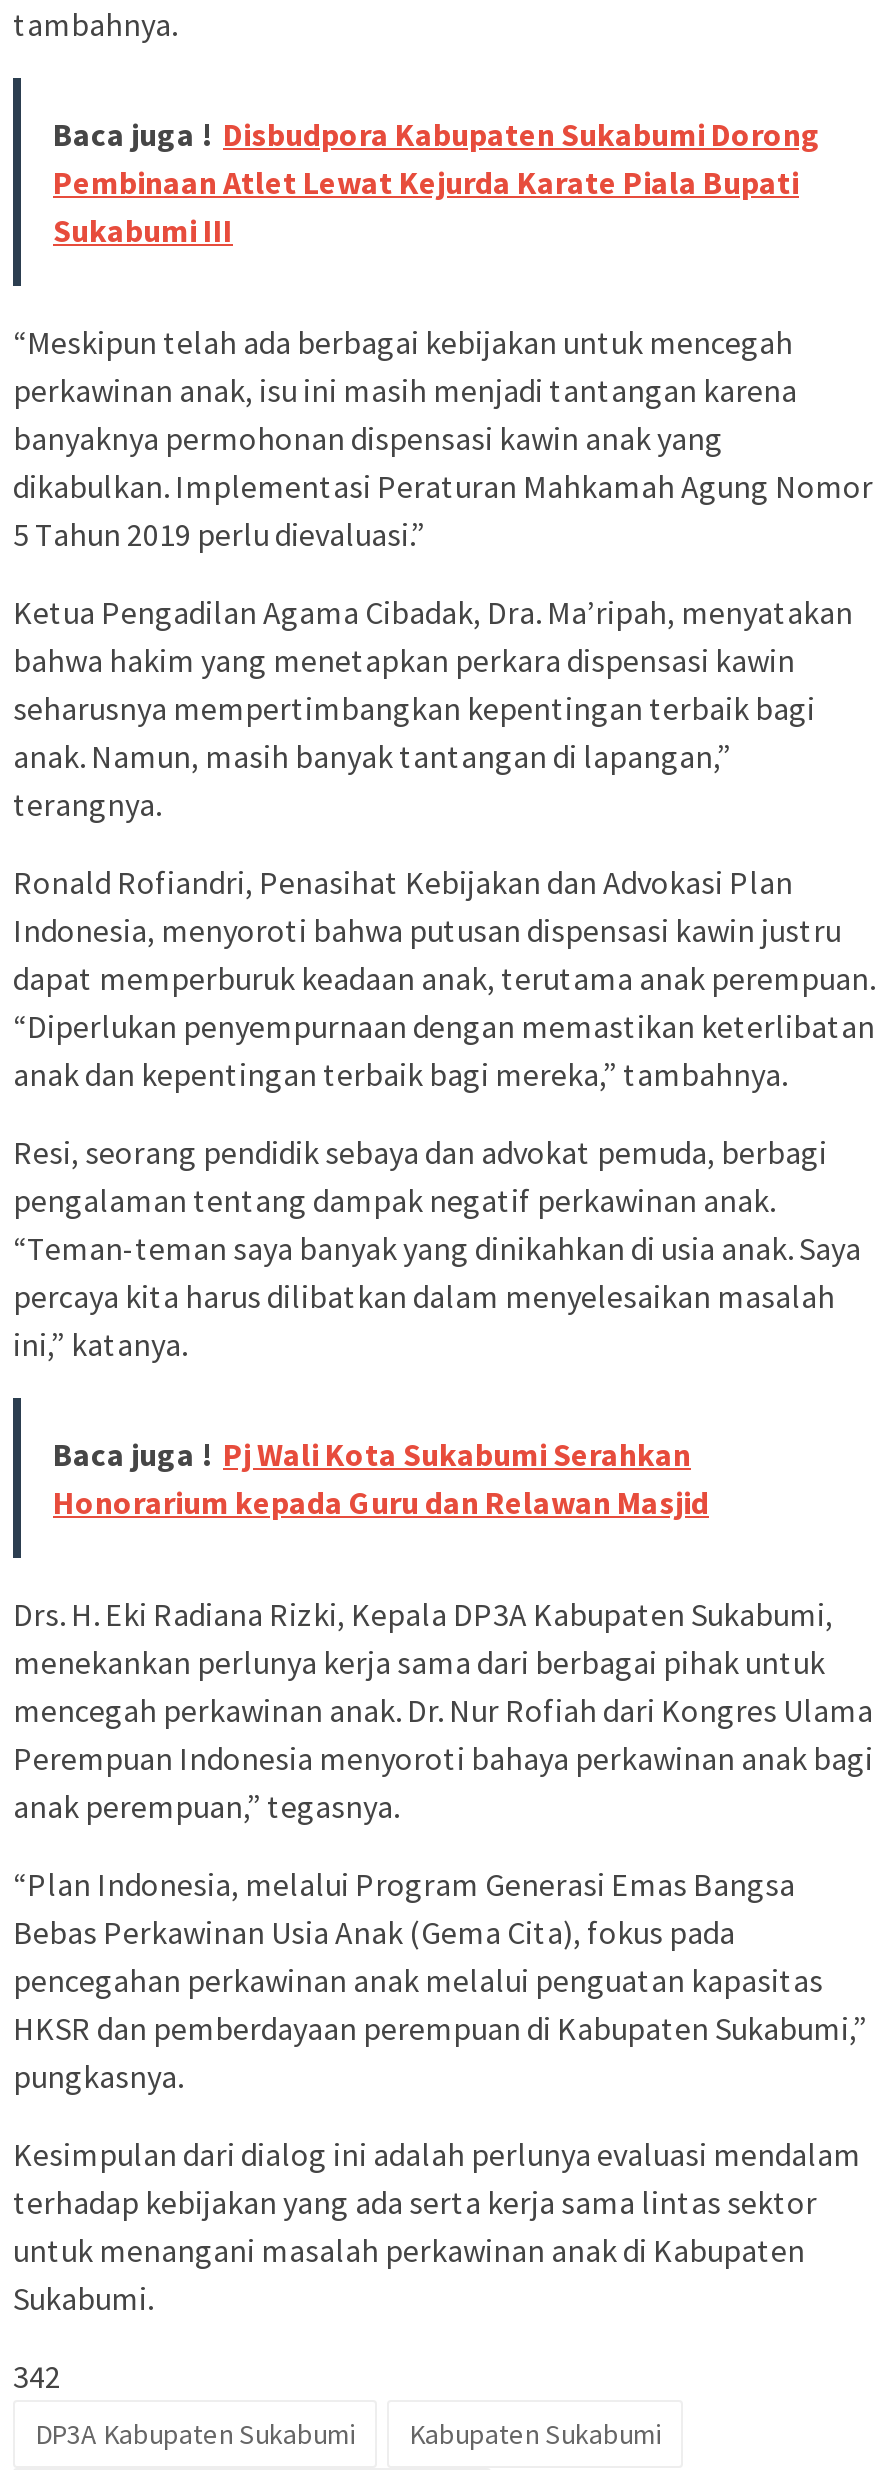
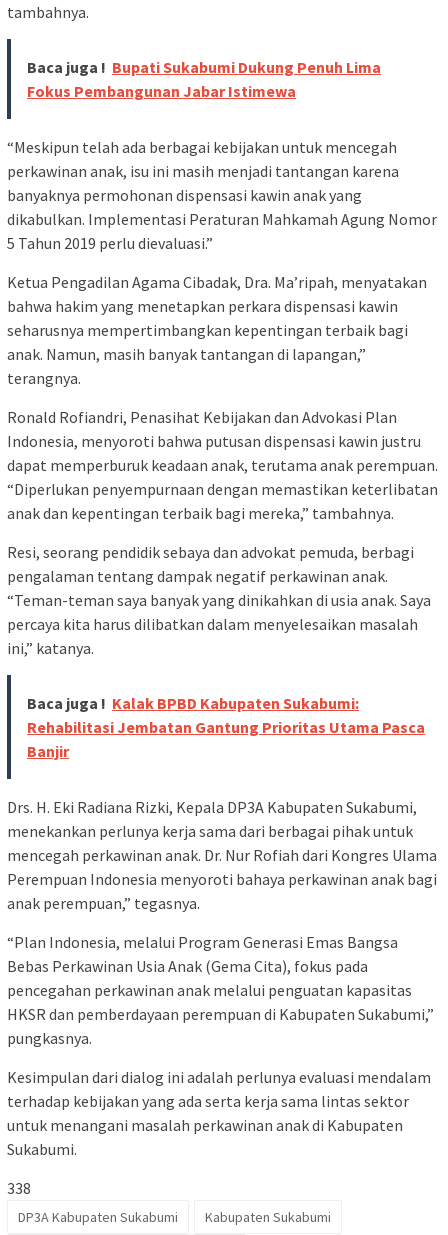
[53,114,821,250] Baca juga ! Disbudpora Kabupaten Sukabumi Dorong | Pembinaan Atlet Lewat Kejurda Karate Piala Bupati | Sukabumi III -> [27,57,381,101] Baca juga ! Bupati Sukabumi Dukung Penuh Lima | Fokus Pembangunan Jabar Istimewa
moved [13,322,875,1364] -> [7,137,438,658]: “Meskipun telah ada berbagai kebijakan untuk mencegah | perkawinan anak, isu ini masih menjadi tantangan karena | banyaknya permohonan dispensasi kawin anak yang | ... | percaya kita harus dilibatkan dalam menyelesaikan masalah | ini,” katanya.
[53,1434,709,1522] Baca juga ! Pj Wali Kota Sukabumi Serahkan | Honorarium kepada Guru dan Relawan Masjid -> [27,693,425,761] Baca juga ! Kalak BPBD Kabupaten Sukabumi: | Rehabilitasi Jembatan Gantung Prioritas Utama Pasca | Banjir
[13,2356,61,2396] 342 -> [7,1178,31,1198] 338

